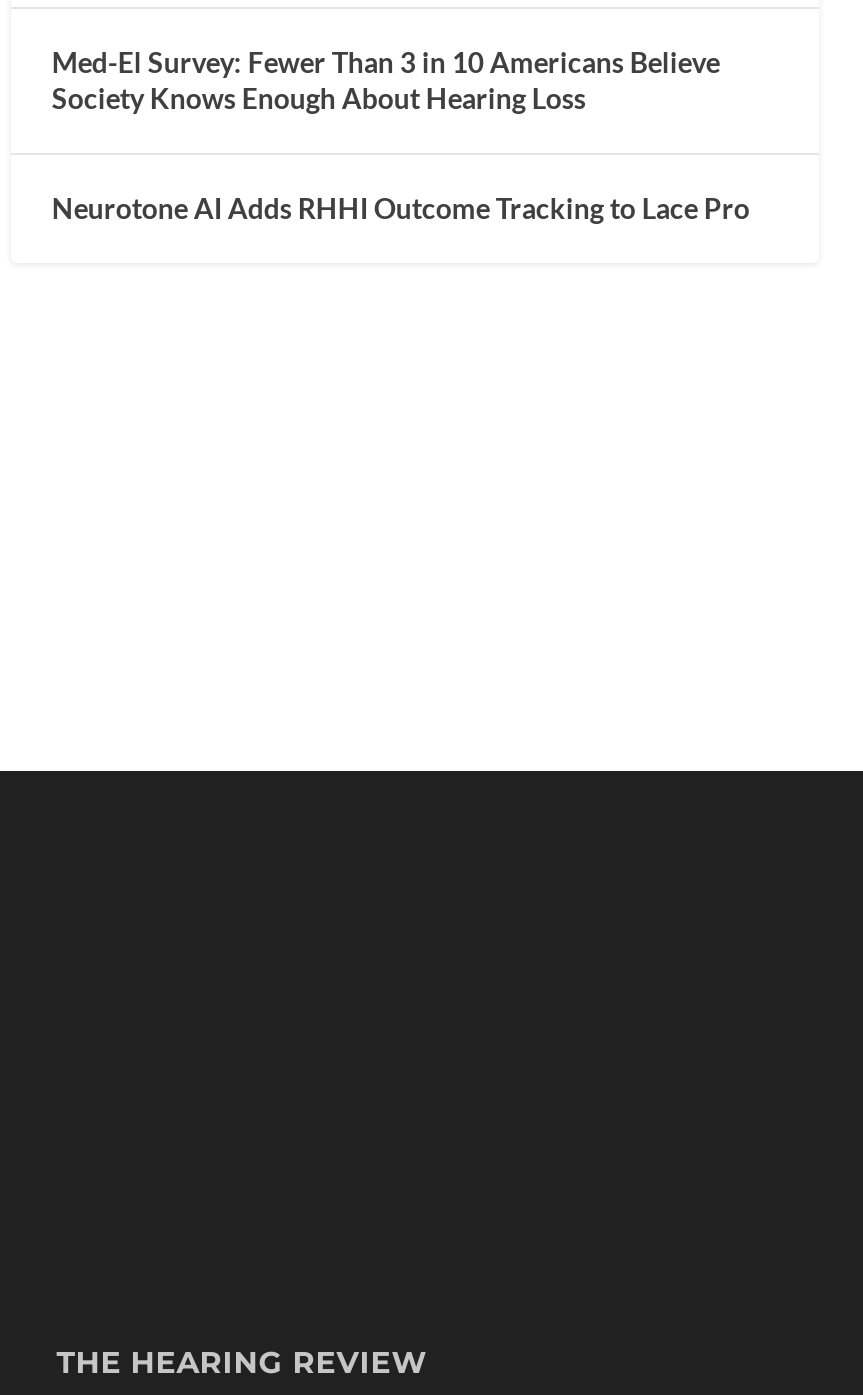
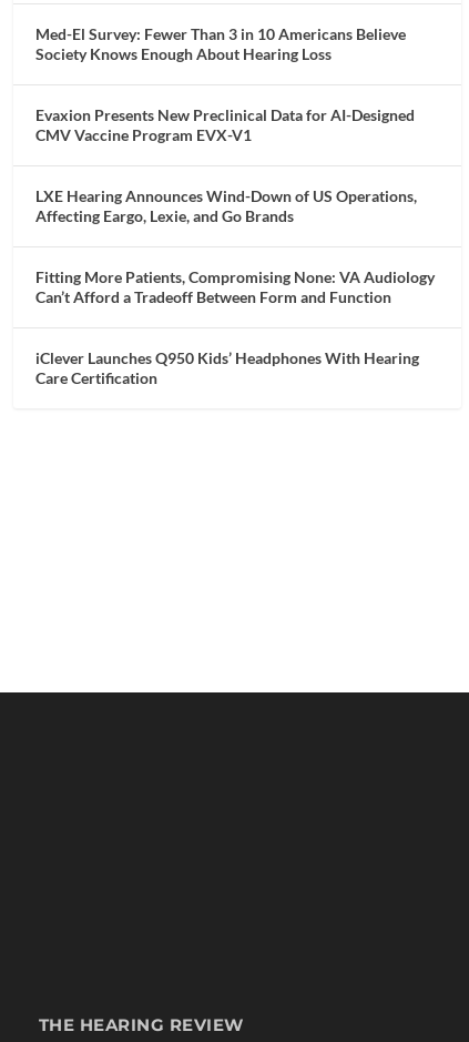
[52,190,750,224] Neurotone AI Adds RHHI Outcome Tracking to Lace Pro -> [36,105,435,387] Evaxion Presents New Preclinical Data for AI-Designed | CMV Vaccine Program EVX-V1 | LXE Hearing Announces Wind-Down of US Operations, | Affecting Eargo, Lexie, and Go Brands | Fitting More Patients, Compromising None: VA Audiology | Can’t Afford a Tradeoff Between Form and Function | iClever Launches Q950 Kids’ Headphones With Hearing | Care Certification

